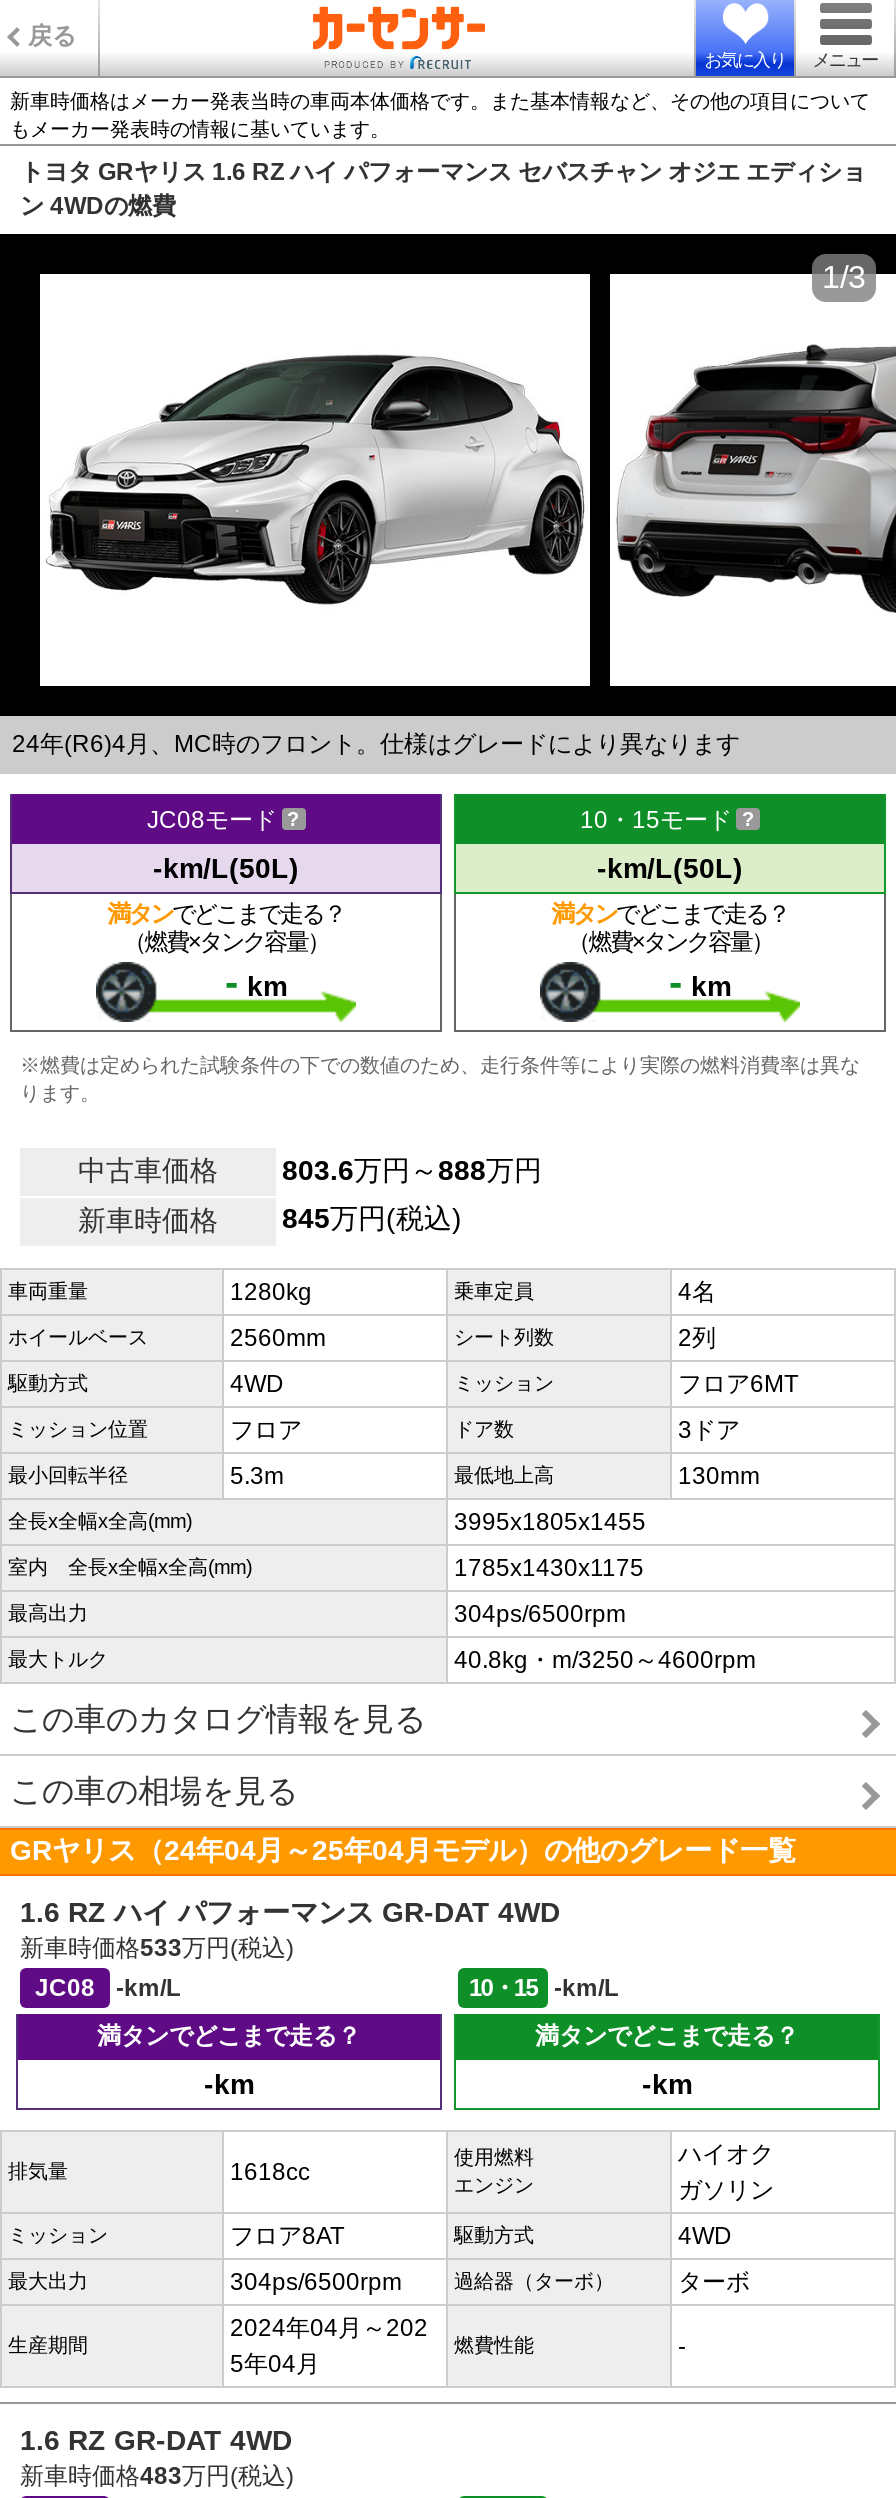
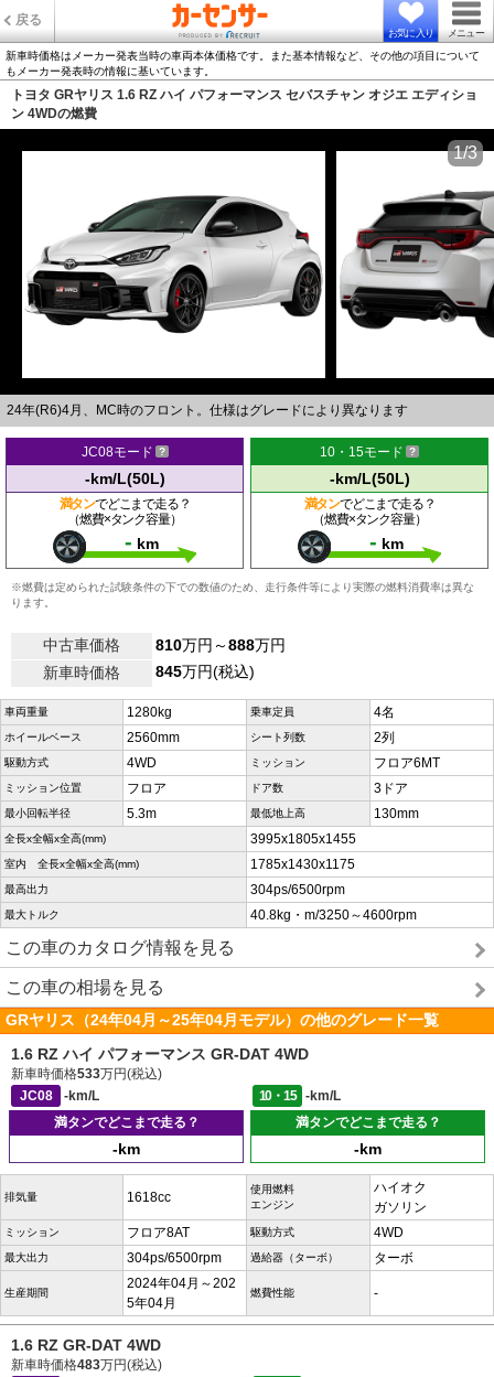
[78,1154,542,1186] 中古車価格 803.6万円～888万円 -> [43,636,286,654] 中古車価格 810万円～888万円

